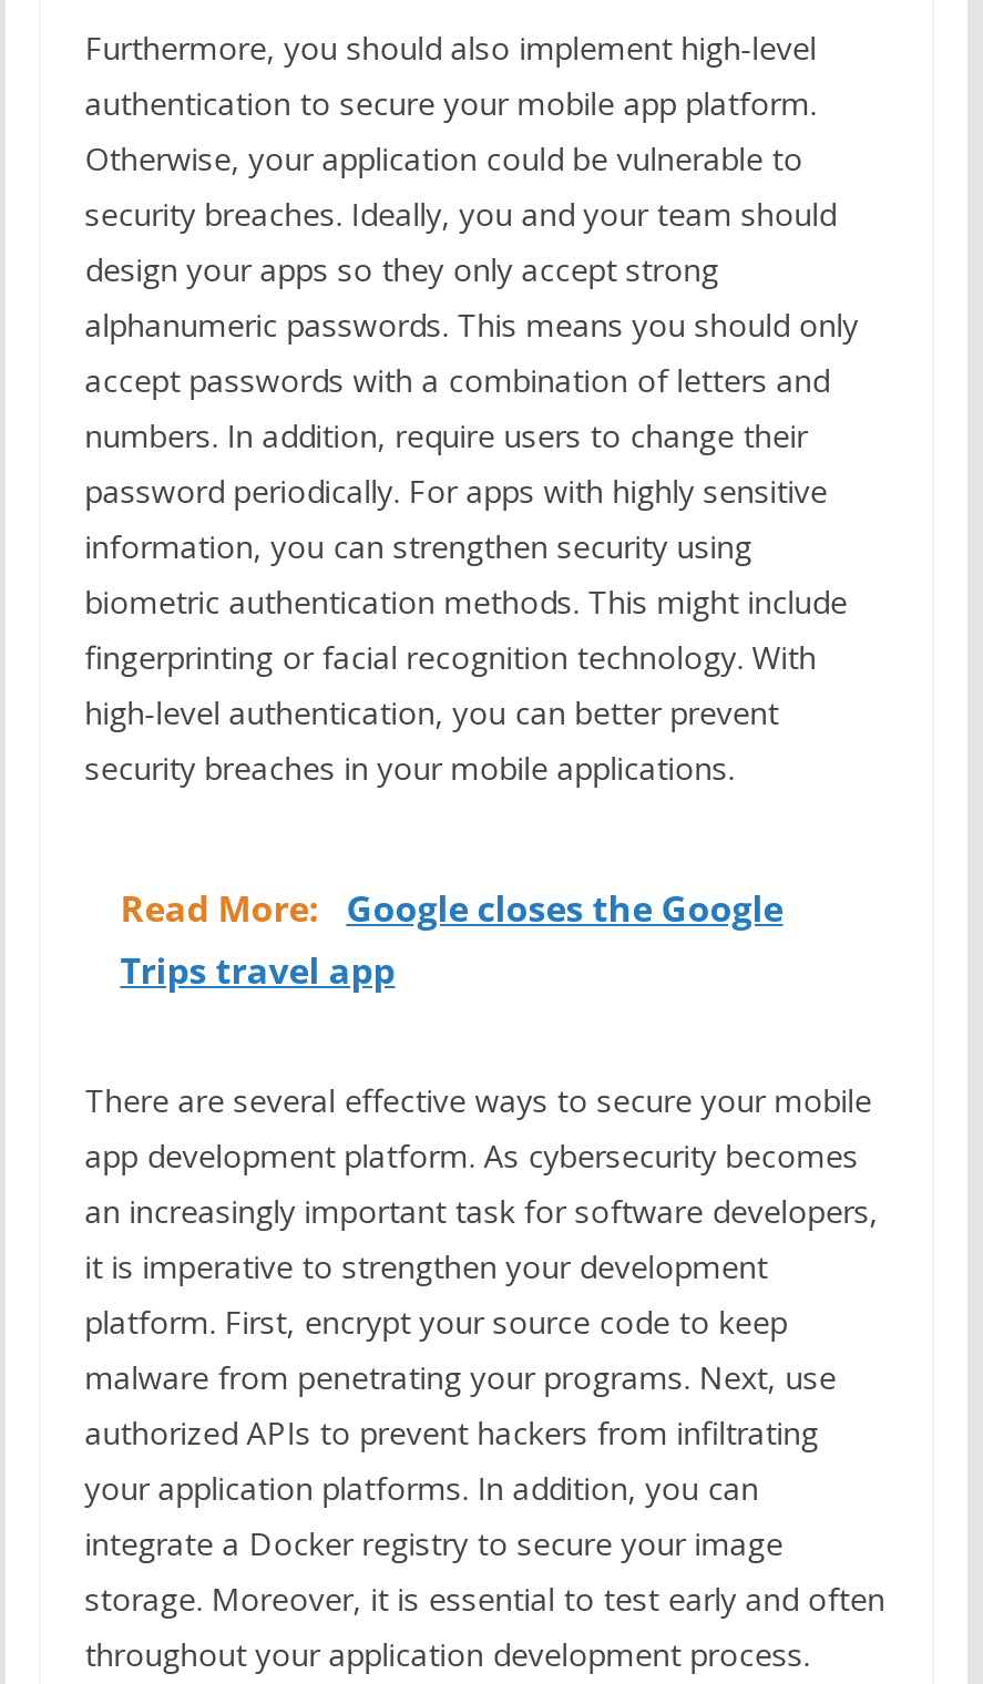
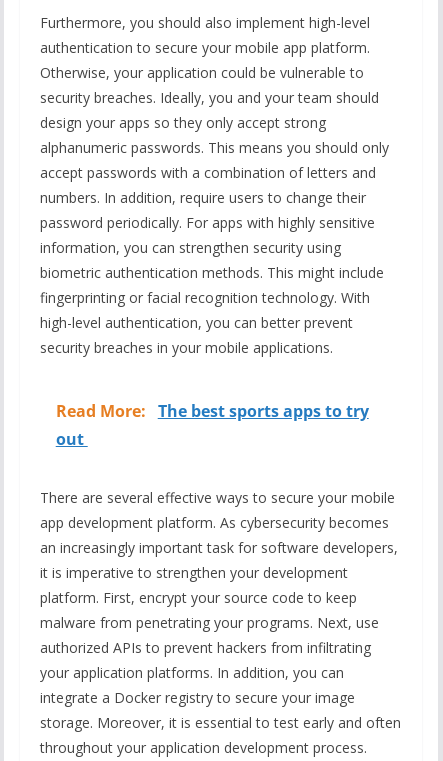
[120,884,783,995] Read More: Google closes the Google | Trips travel app -> [56,400,369,450] Read More: The best sports apps to try | out

